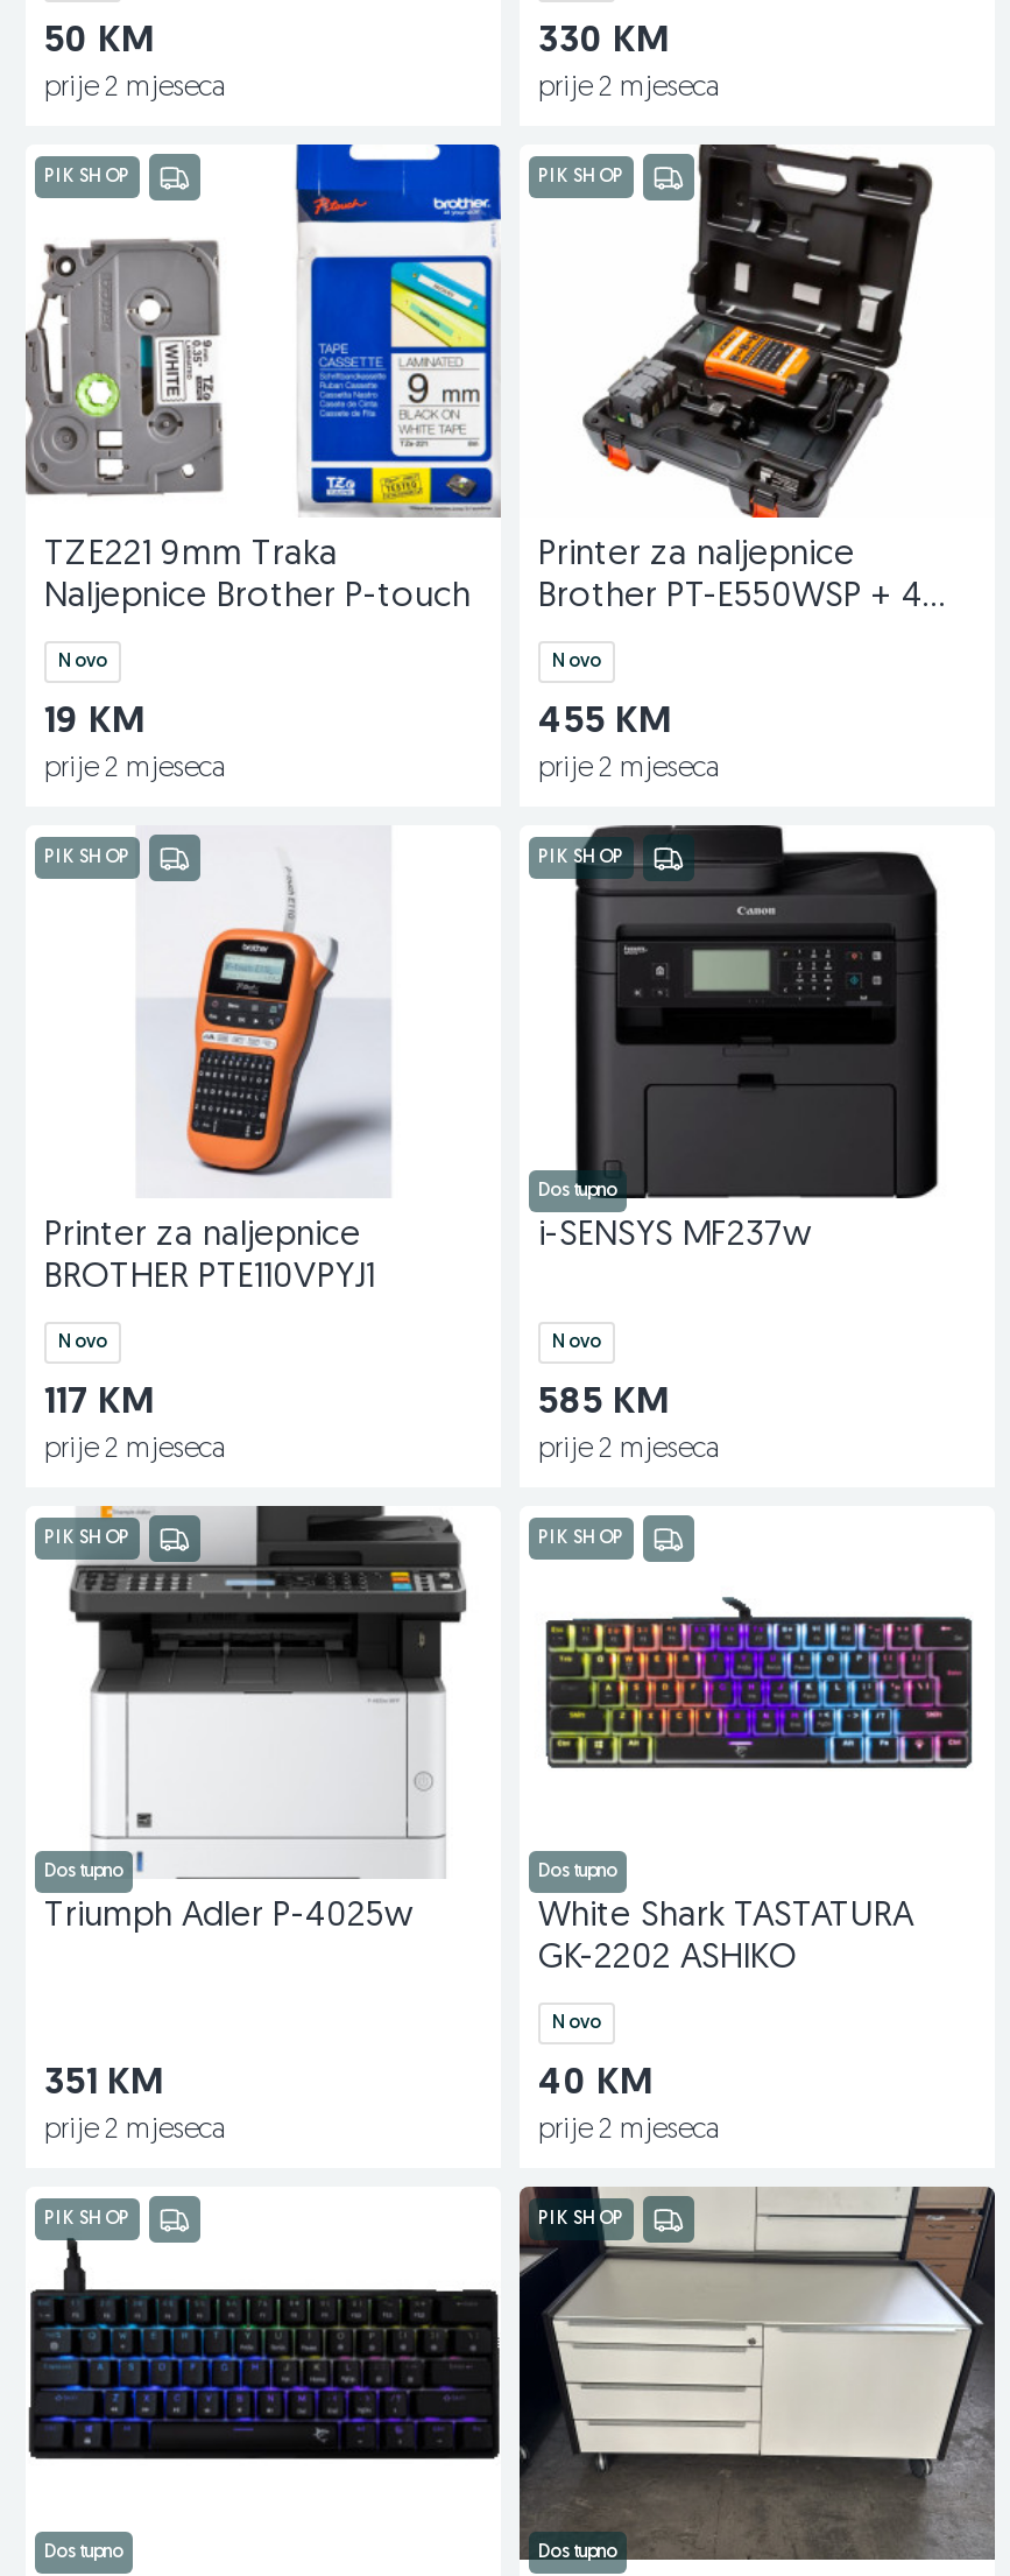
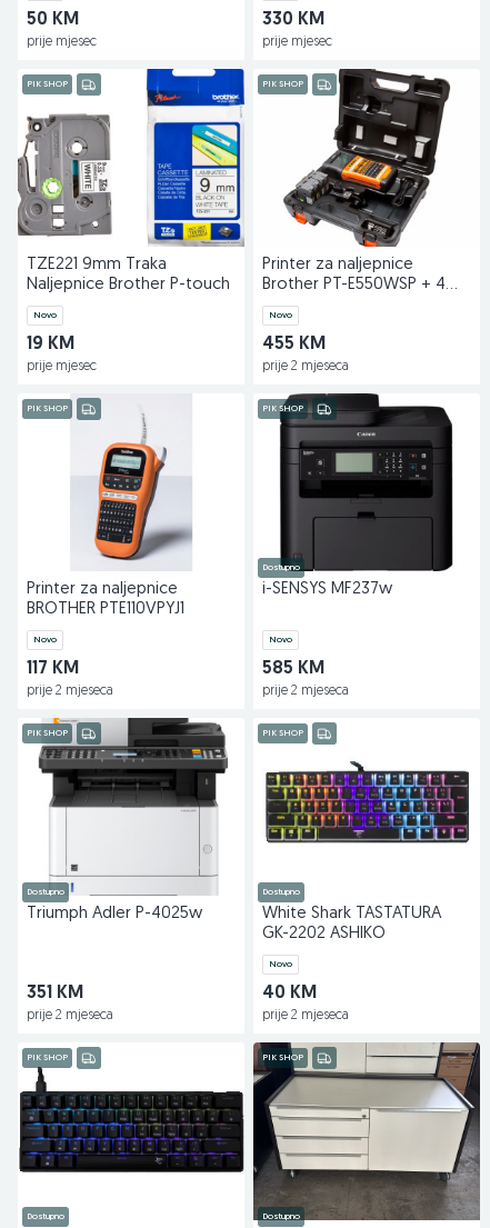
[44,75,226,103] prije 2 mjeseca -> [27,36,97,49] prije mjesec
[538,75,720,103] prije 2 mjeseca -> [262,36,332,49] prije mjesec
[44,755,226,783] prije 2 mjeseca -> [27,360,97,373] prije mjesec

